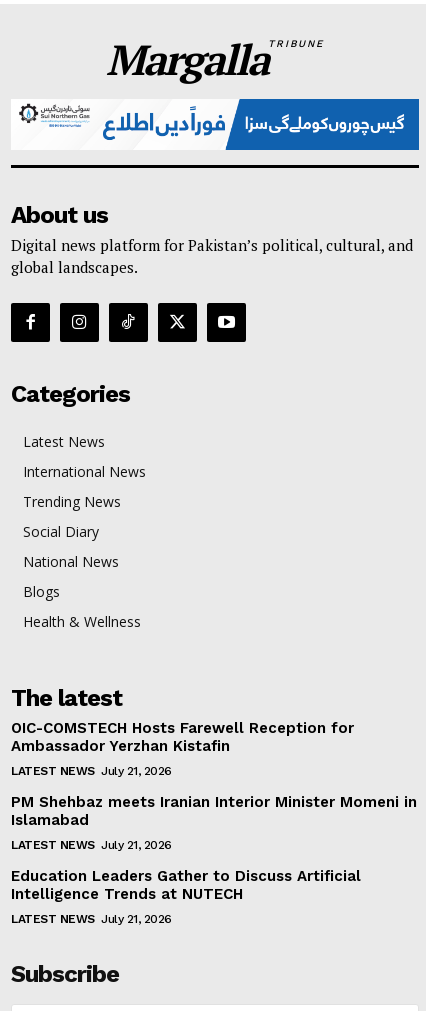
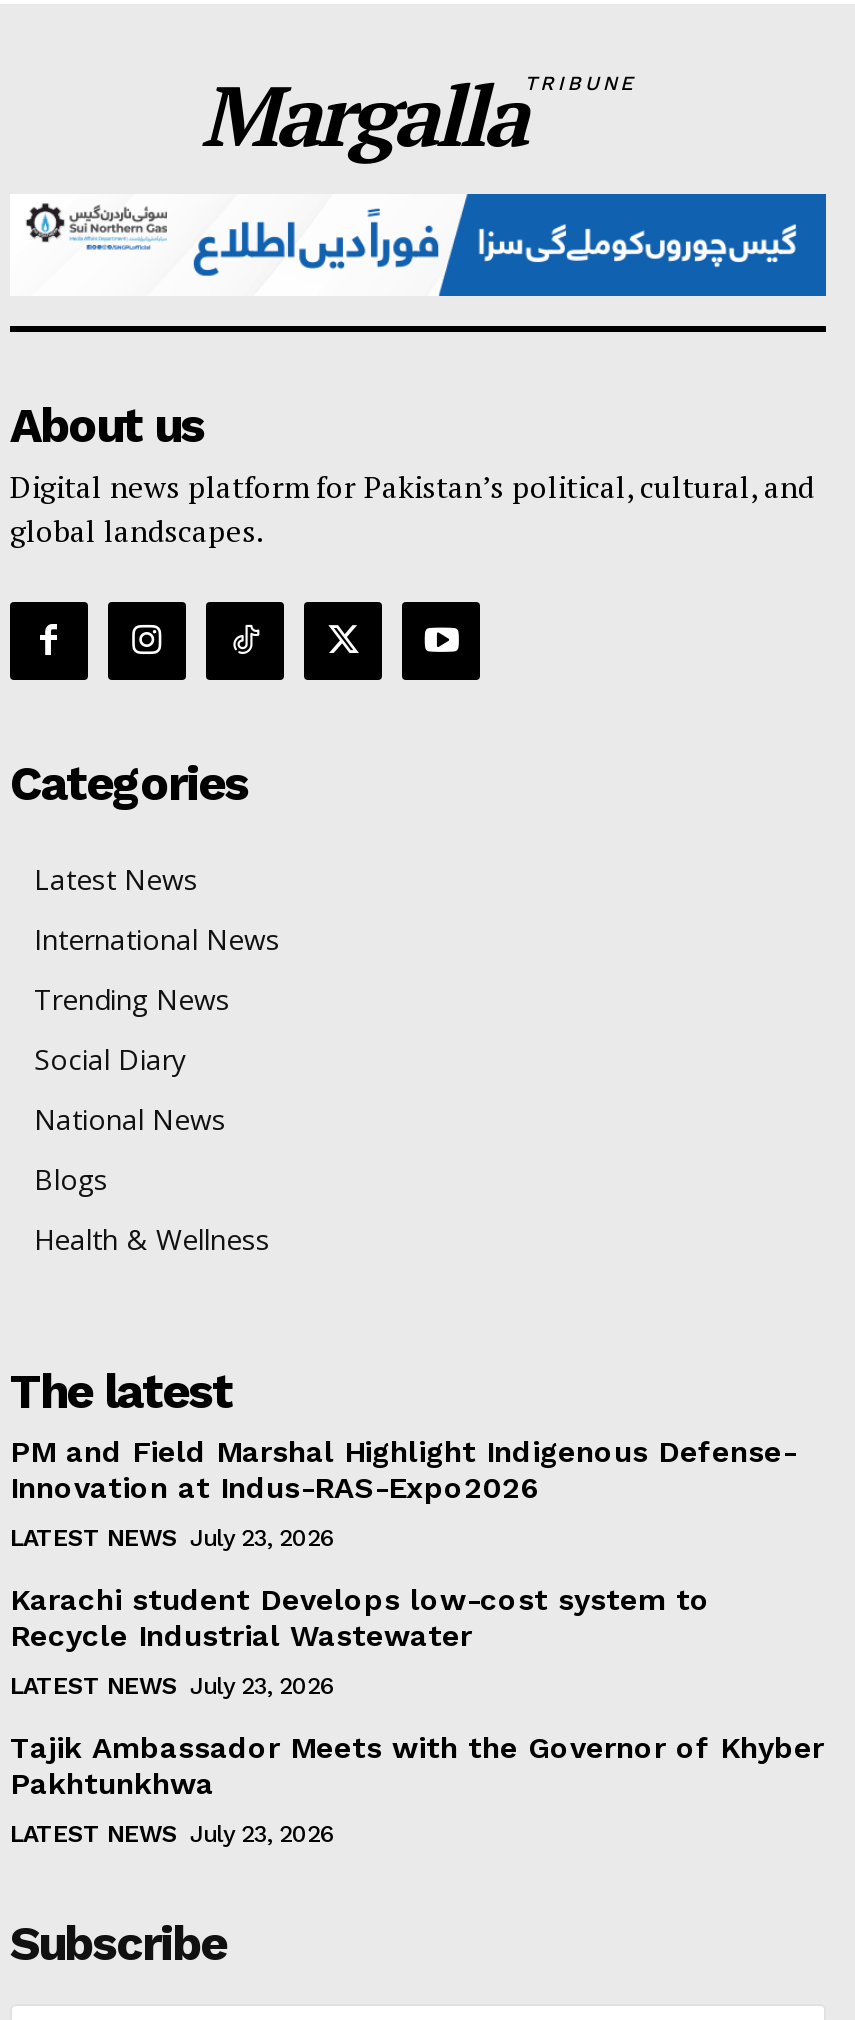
[11,719,354,755] OIC-COMSTECH Hosts Farewell Reception for | Ambassador Yerzhan Kistafin -> [10,1433,796,1505] PM and Field Marshal Highlight Indigenous Defense- | Innovation at Indus-RAS-Expo2026
[11,764,171,778] LATEST NEWS July 21, 2026 -> [10,1523,335,1551] LATEST NEWS July 23, 2026
[11,793,417,829] PM Shehbaz meets Iranian Interior Minister Momeni in | Islamabad -> [10,1581,710,1653] Karachi student Develops low-cost system to | Recycle Industrial Wastewater
[11,838,171,852] LATEST NEWS July 21, 2026 -> [10,1671,335,1699] LATEST NEWS July 23, 2026
[11,867,361,903] Education Leaders Gather to Discuss Artificial | Intelligence Trends at NUTECH -> [10,1729,824,1801] Tajik Ambassador Meets with the Governor of Khyber | Pakhtunkhwa
[11,912,171,926] LATEST NEWS July 21, 2026 -> [10,1819,335,1847] LATEST NEWS July 23, 2026

